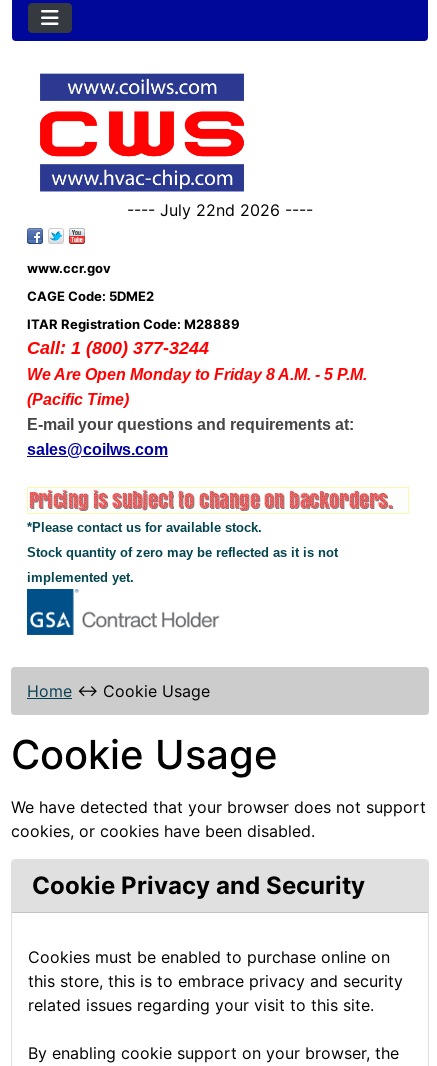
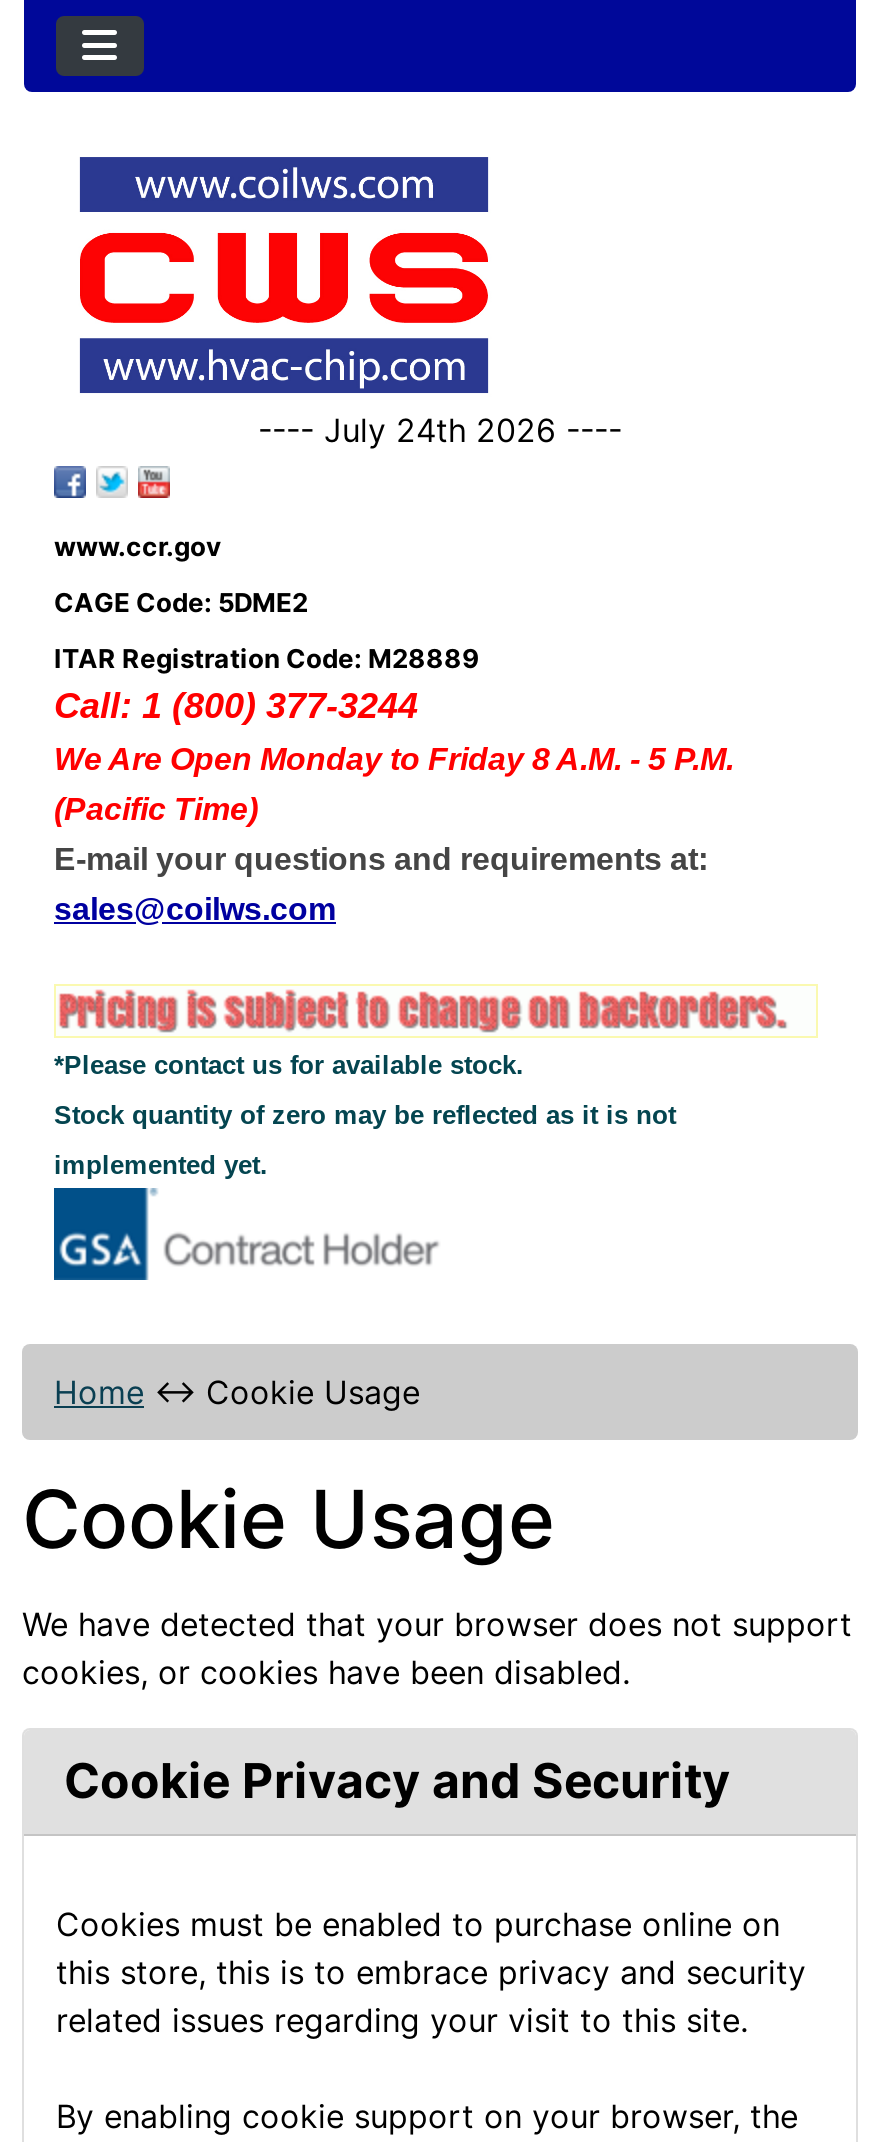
[127,200,313,220] ---- July 22nd 2026 ---- -> [258,411,622,451] ---- July 24th 2026 ----

